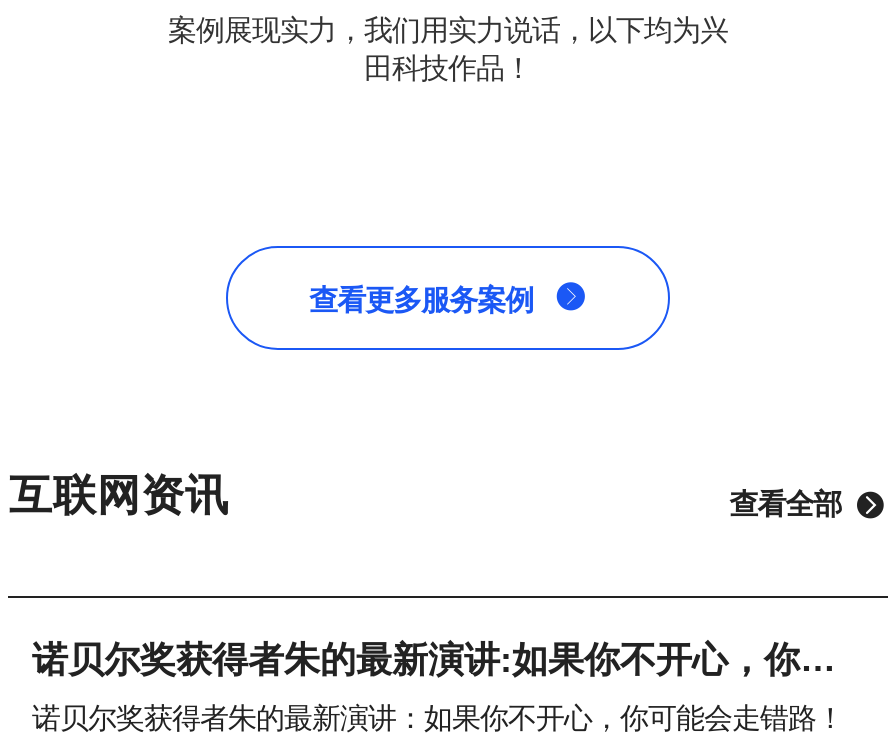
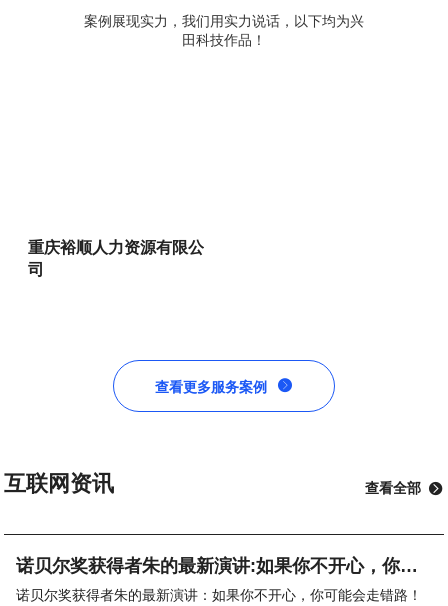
none -> [27,238,203,278] 重庆裕顺人力资源有限公 | 司

